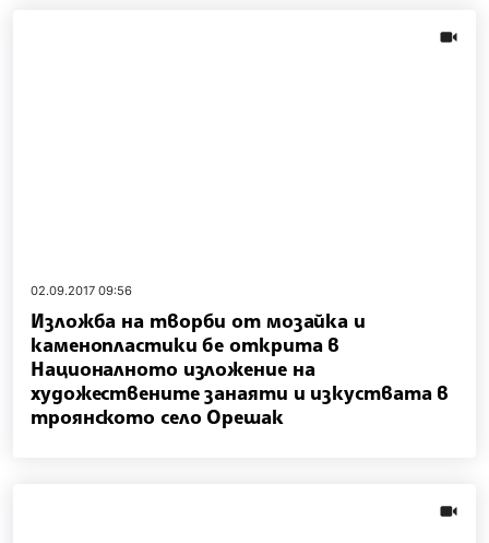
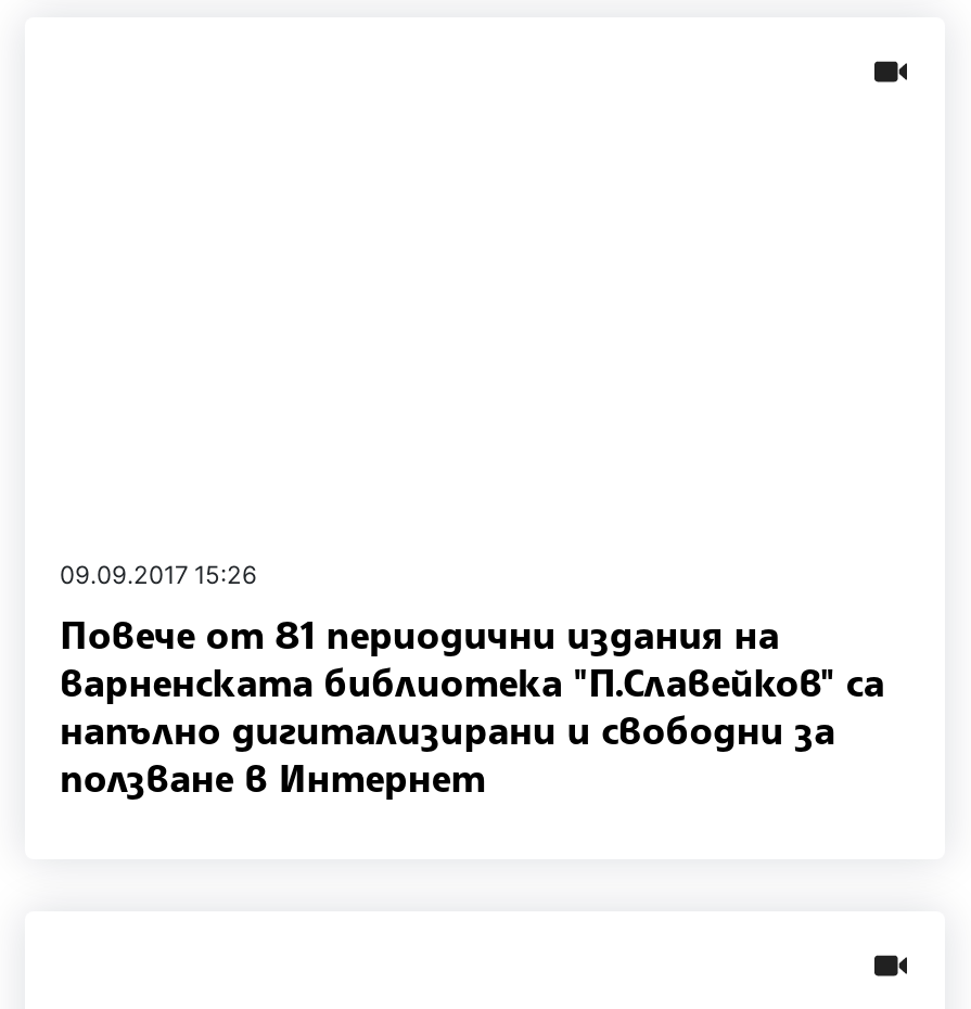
[31,283,449,429] 02.09.2017 09:56 | Изложба на творби от мозайка и | каменопластики бе открита в | Националното изложение на | художествените занаяти и изкуствата в | троянското село Орешак -> [60,559,884,802] 09.09.2017 15:26 | Повече от 81 периодични издания на | варненската библиотека "П.Славейков" са | напълно дигитализирани и свободни за | ползване в Интернет

